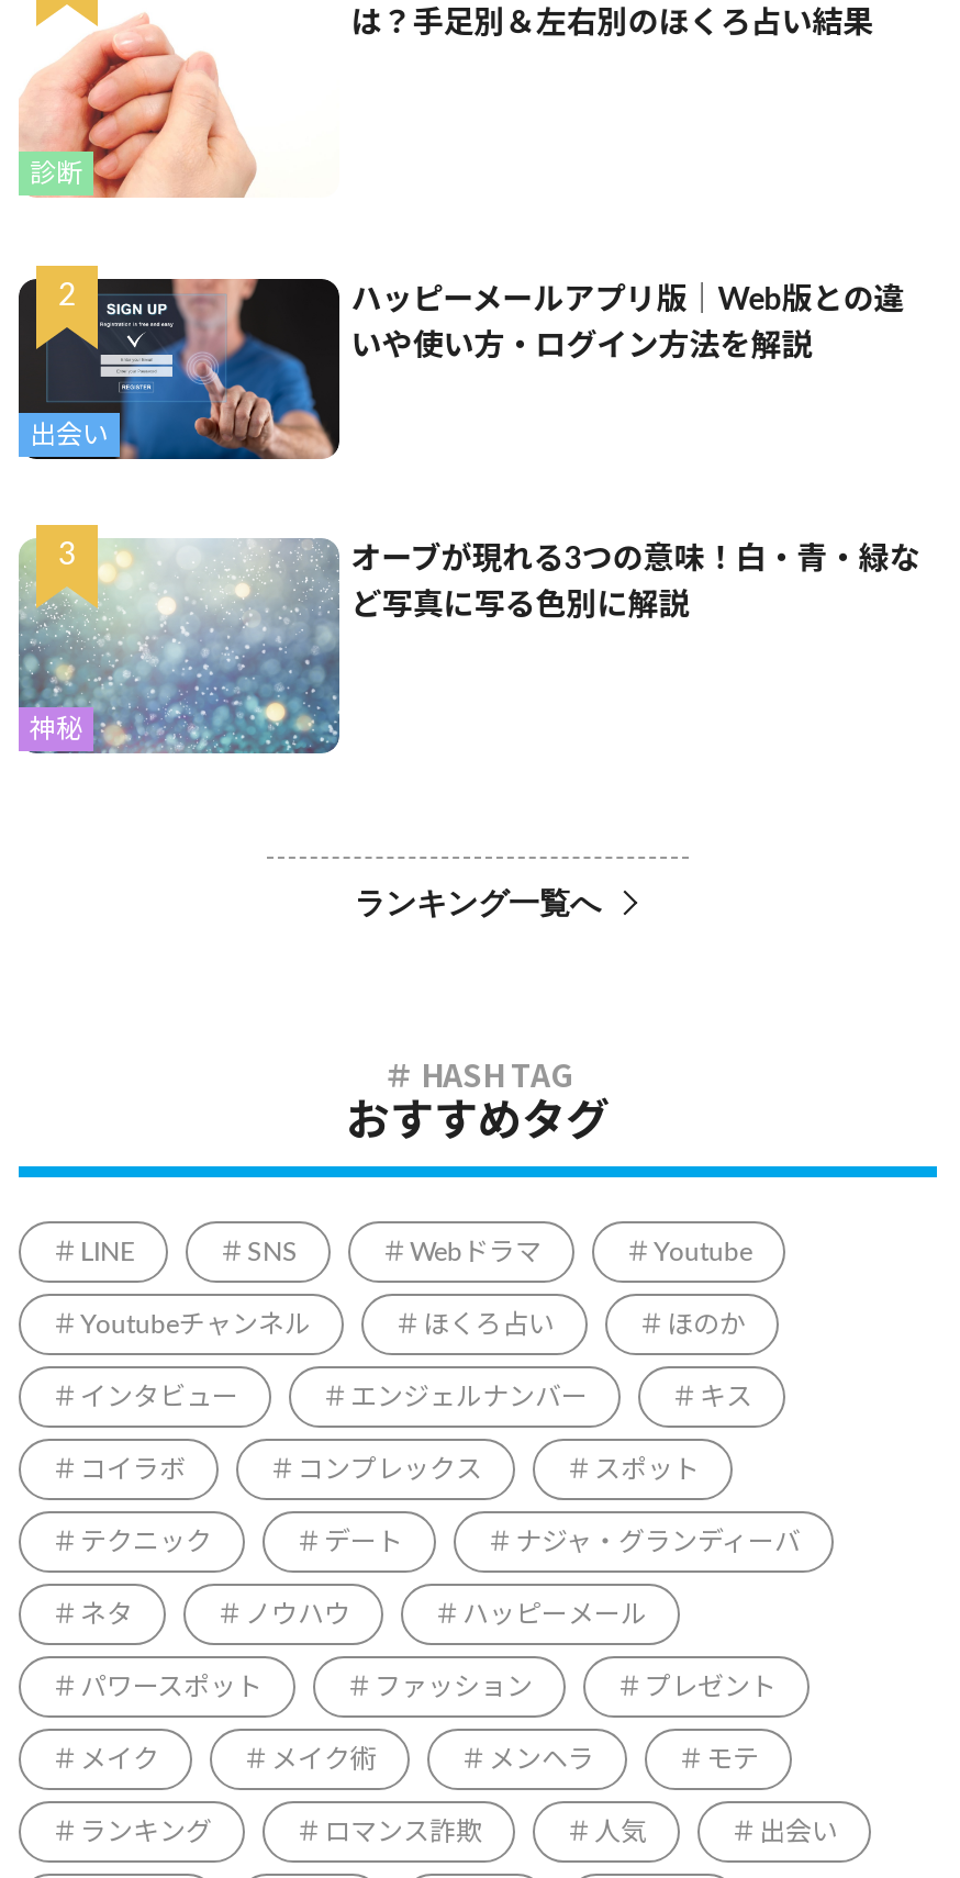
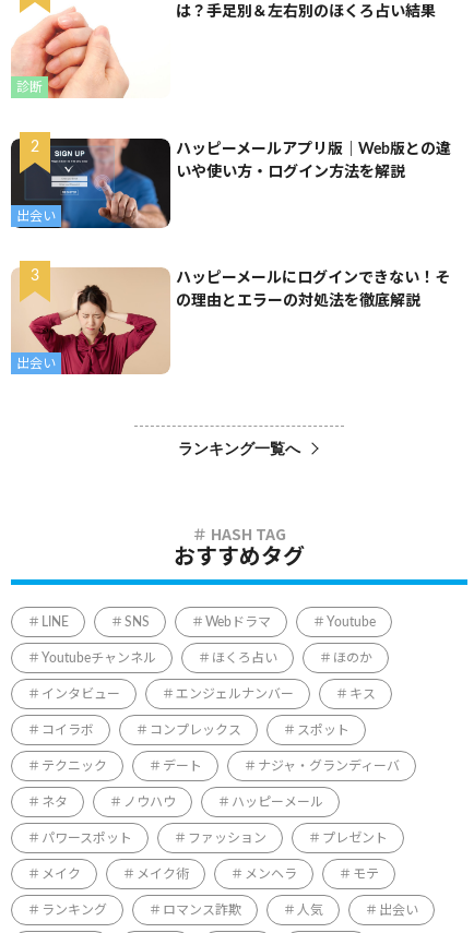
[16,538,342,756] [image] | 神秘 -> [11,267,170,375] [image] | 出会い
[351,546,920,577] オーブが現れる3つの意味！白・青・緑な -> [176,271,450,286] ハッピーメールにログインできない！そ
[351,592,689,623] ど写真に写る色別に解説 -> [176,294,421,309] の理由とエラーの対処法を徹底解説

